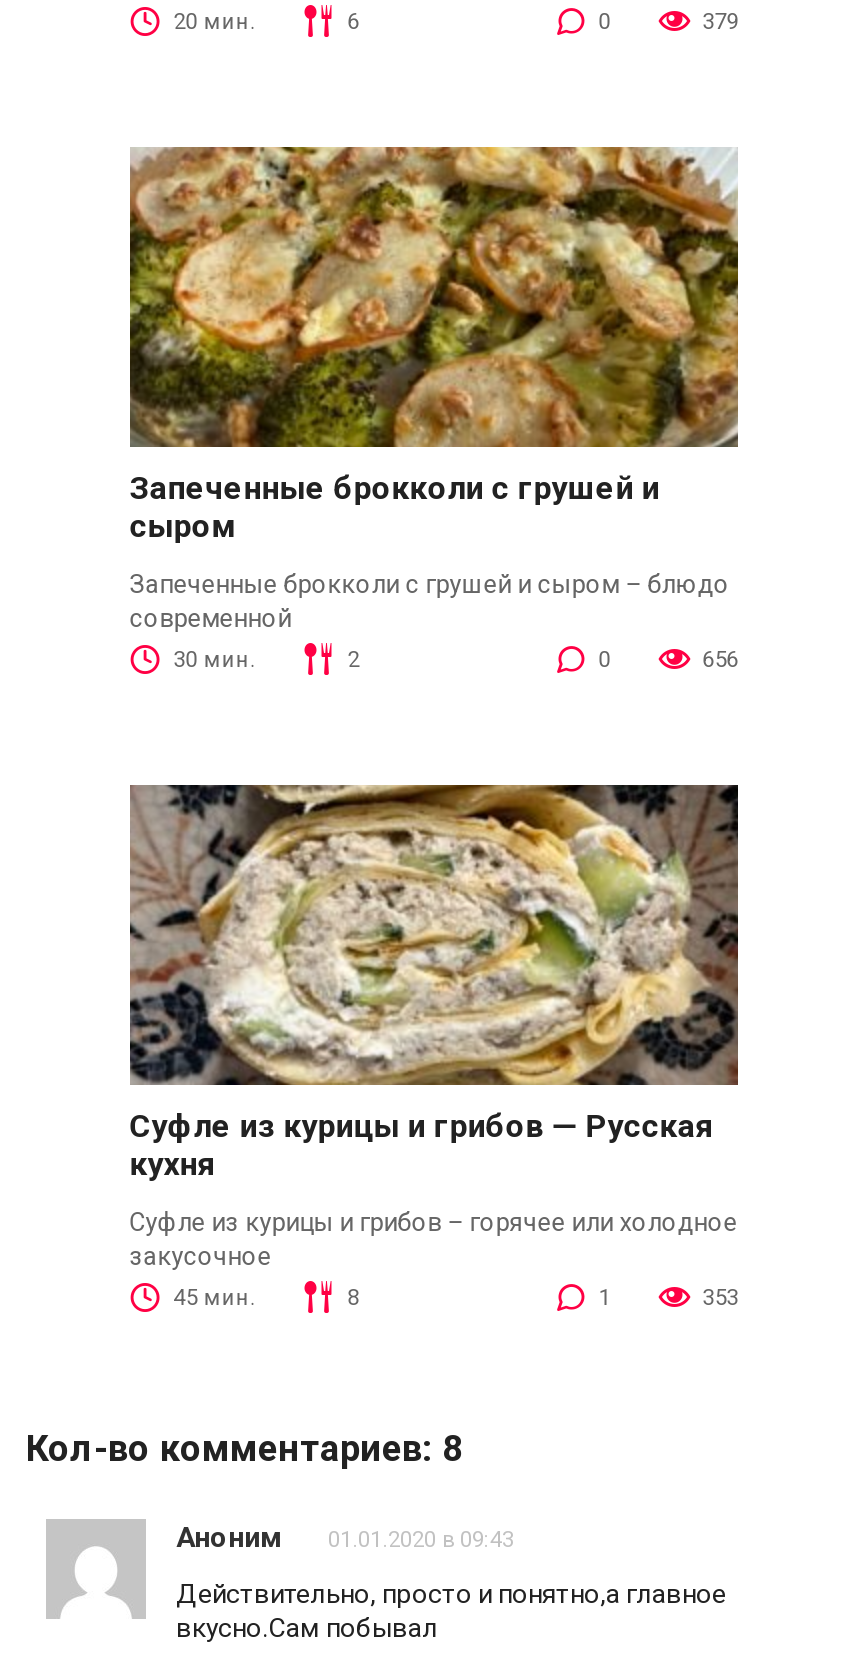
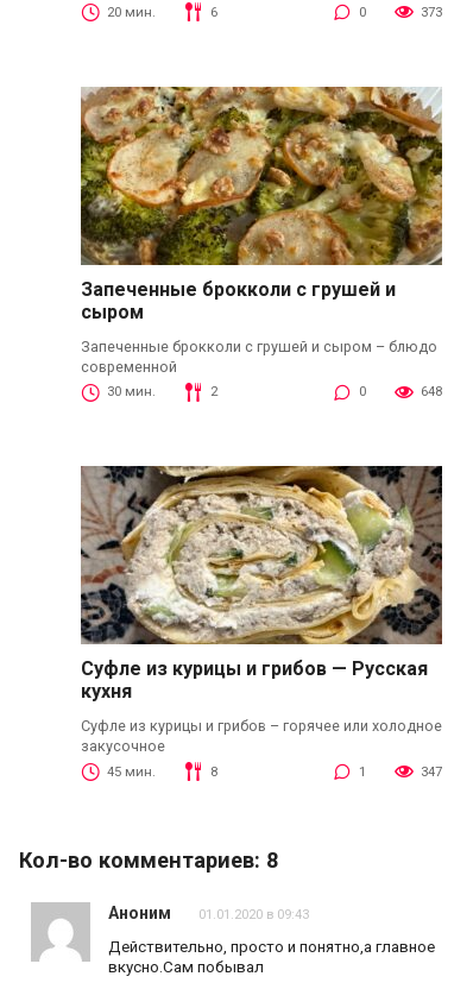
[702,9,738,35] 379 -> [421,5,442,21] 373
[702,647,738,673] 656 -> [421,385,442,400] 648
[702,1285,738,1311] 353 -> [421,764,442,779] 347

